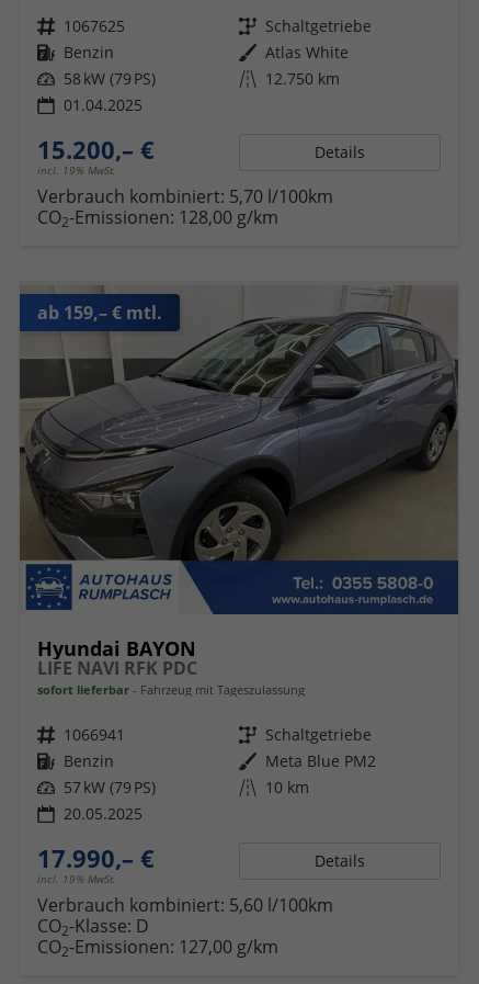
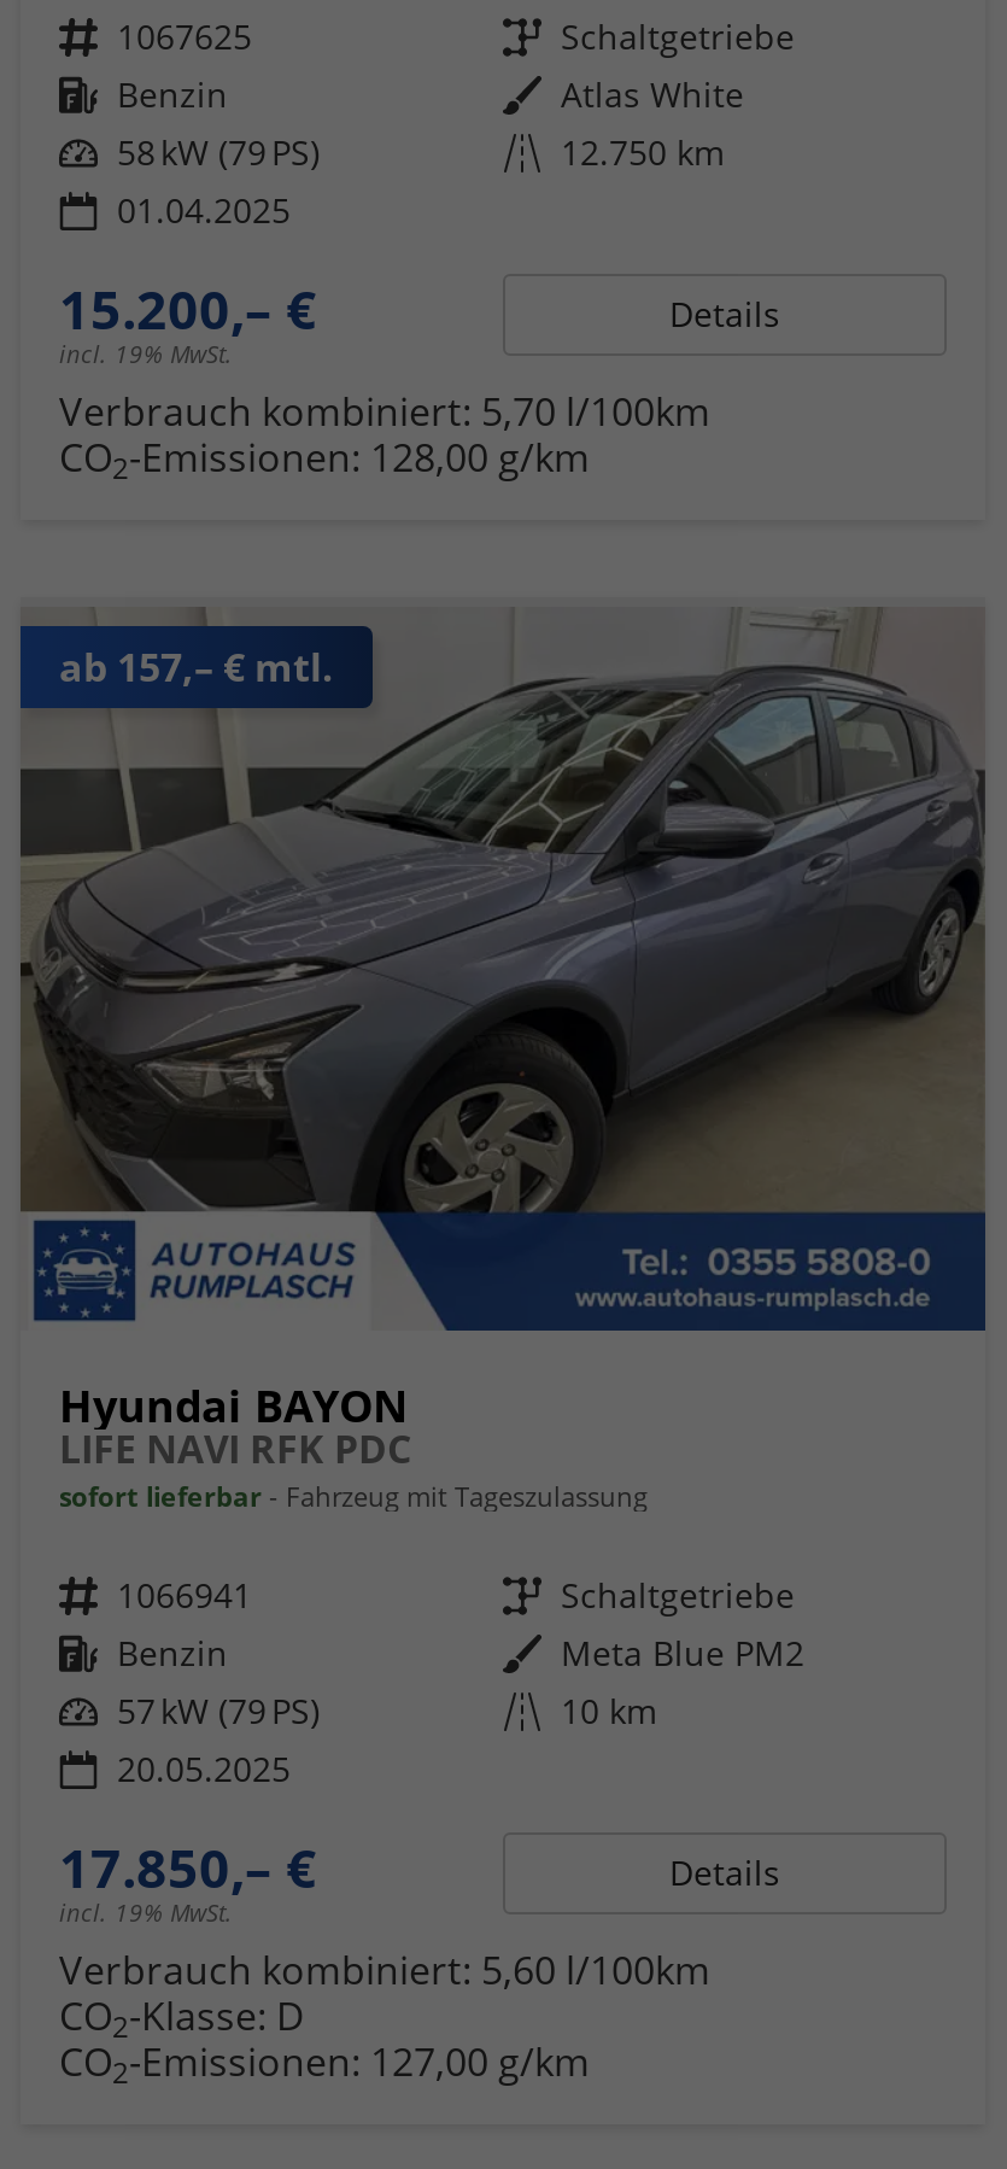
[37,300,162,324] ab 159,– € mtl. -> [59,640,334,693] ab 157,– € mtl.
[37,842,155,875] 17.990,– € -> [59,1831,317,1903] 17.850,– €

